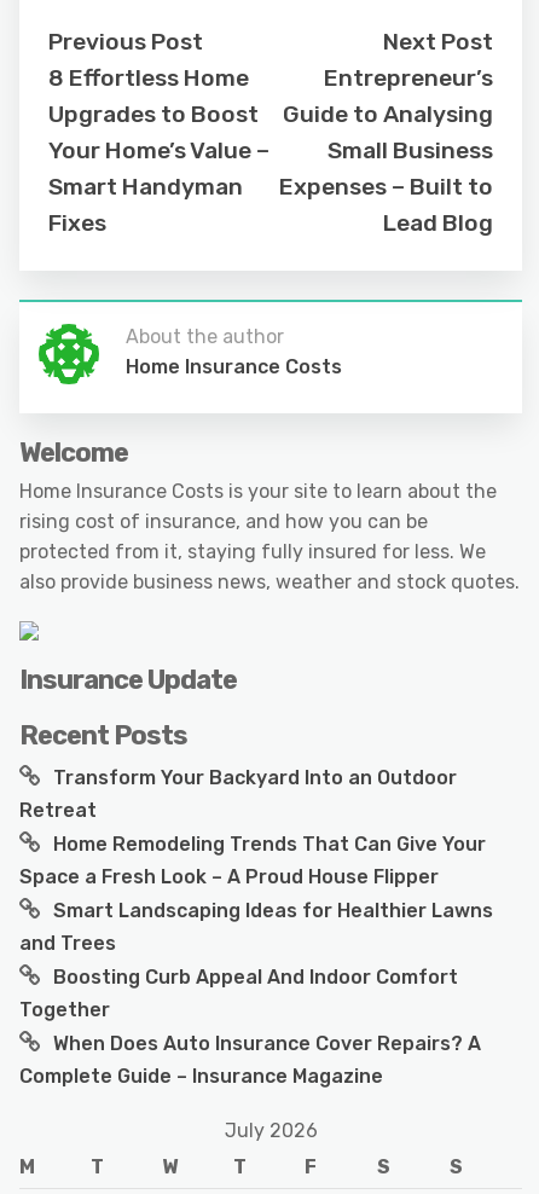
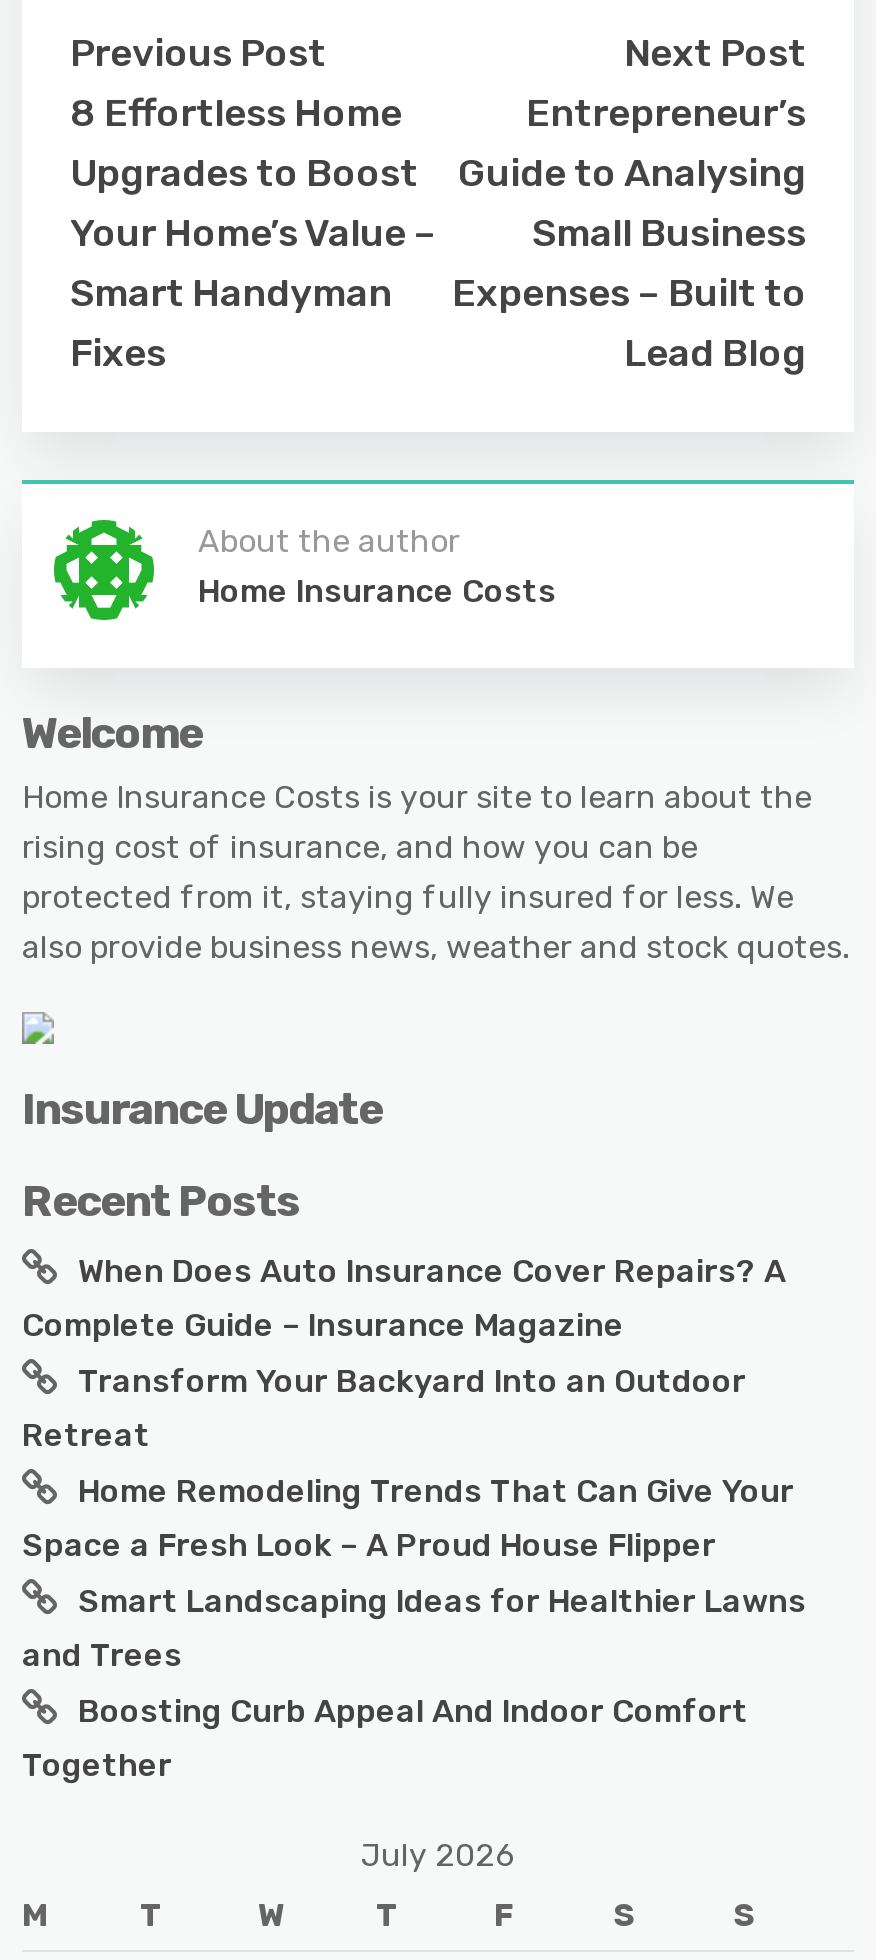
moved [19,766,493,1021] -> [22,1362,806,1784]: Transform Your Backyard Into an Outdoor | Retreat | Home Remodeling Trends That Can Give Your | Space a Fresh Look – A Proud House Flipper | Smart Landscaping Ideas for Healthier Lawns | and Trees | Boosting Curb Appeal And Indoor Comfort | Together
moved [19,1032,481,1088] -> [22,1252,786,1344]: When Does Auto Insurance Cover Repairs? A | Complete Guide – Insurance Magazine

